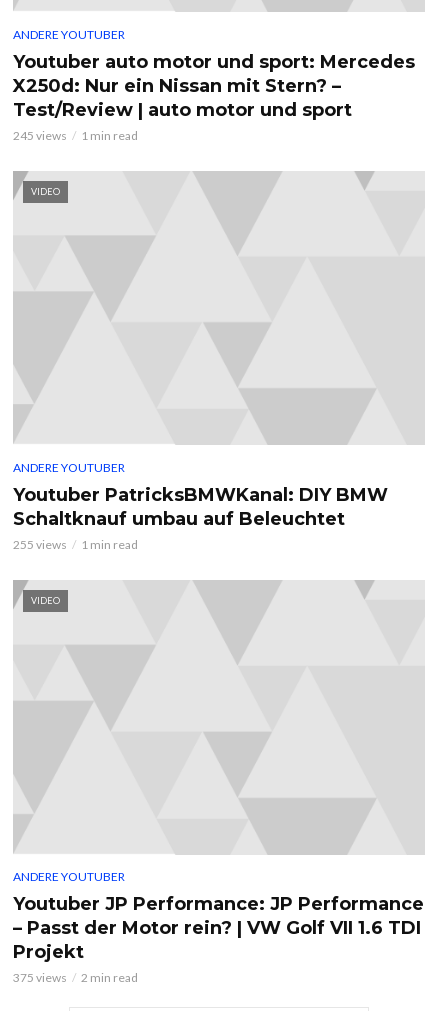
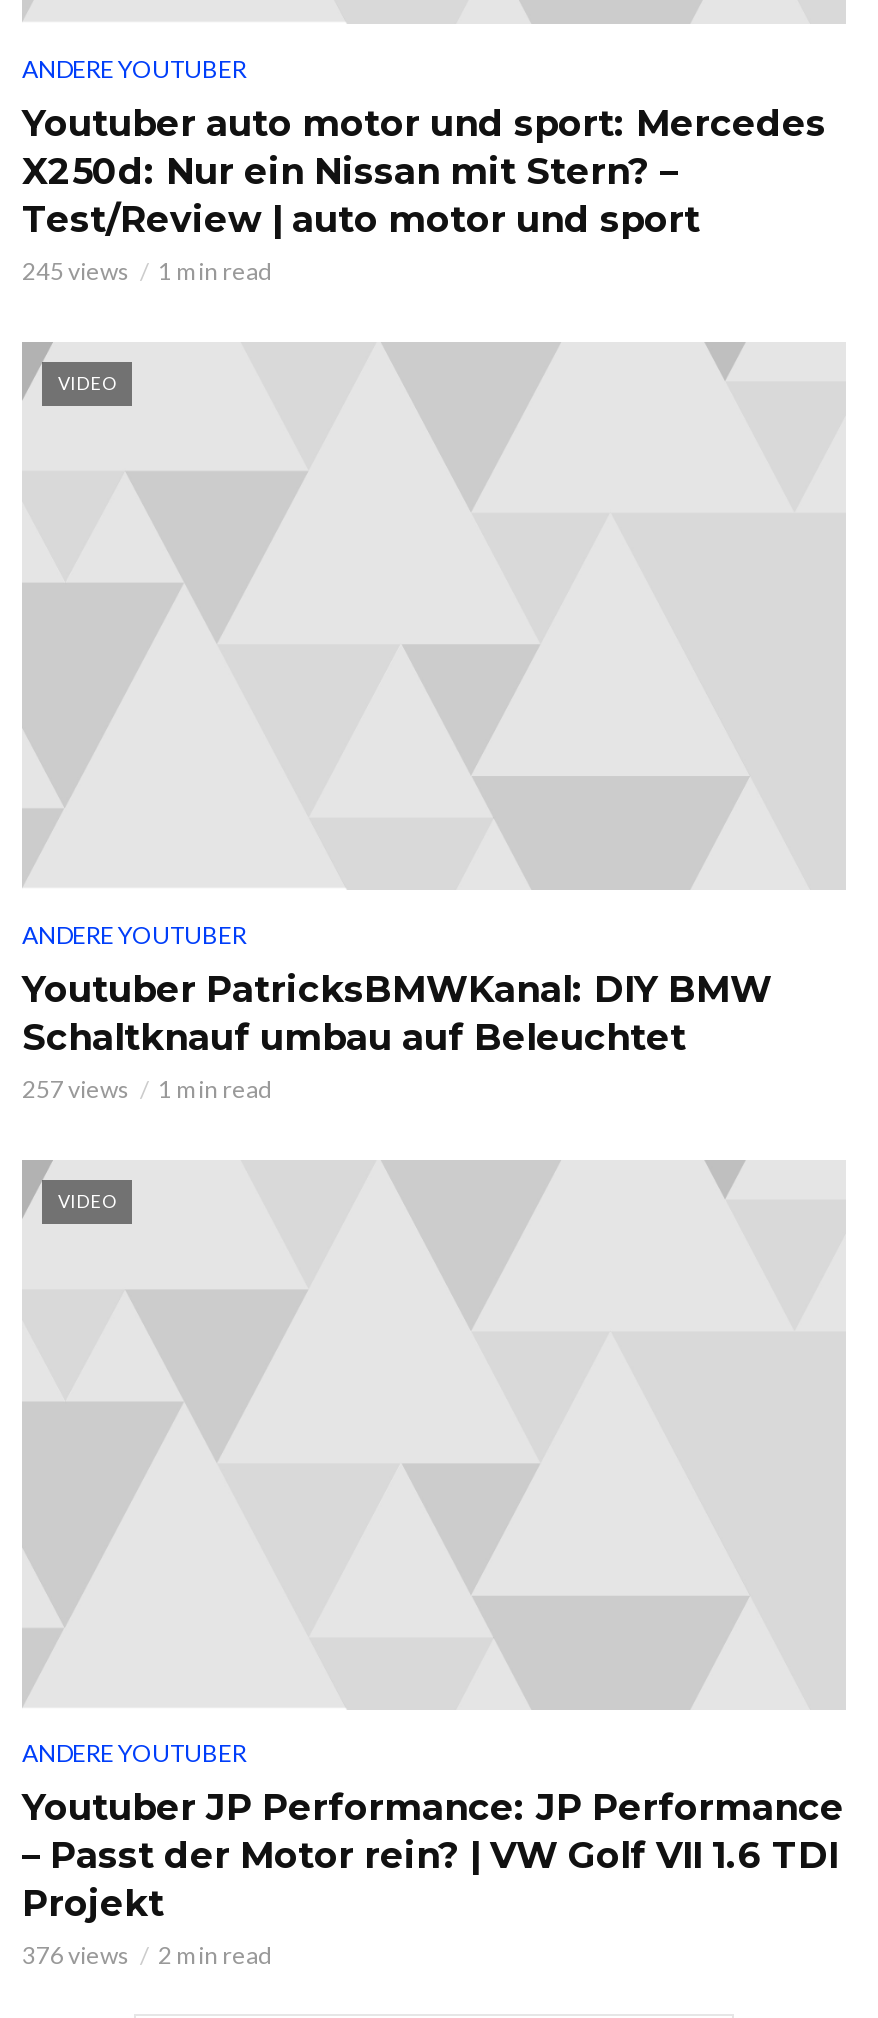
[13,537,138,552] 255 views 1 min read -> [22,1074,272,1104] 257 views 1 min read
[13,970,138,985] 375 views 2 min read -> [22,1940,272,1970] 376 views 2 min read

